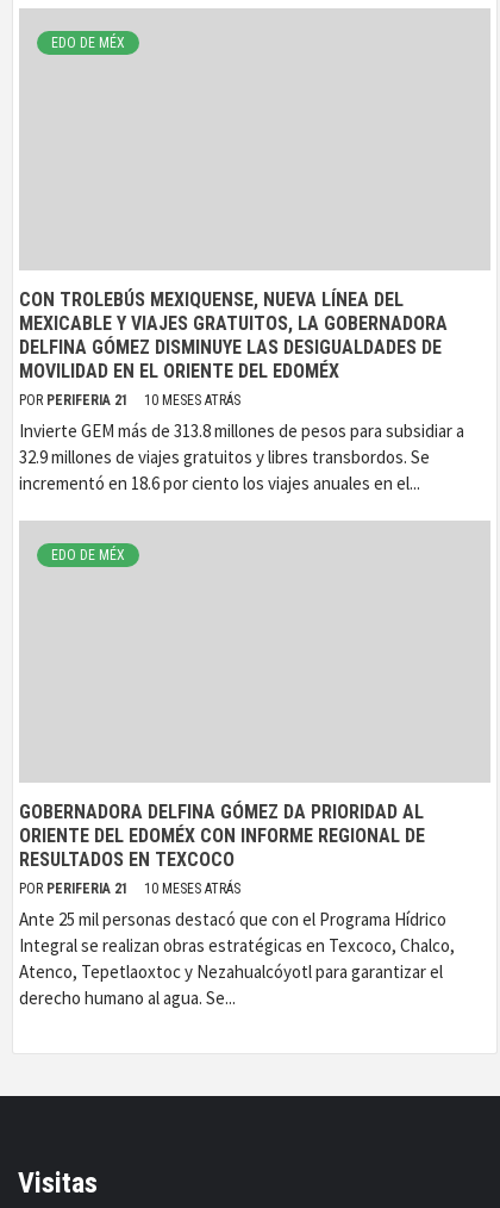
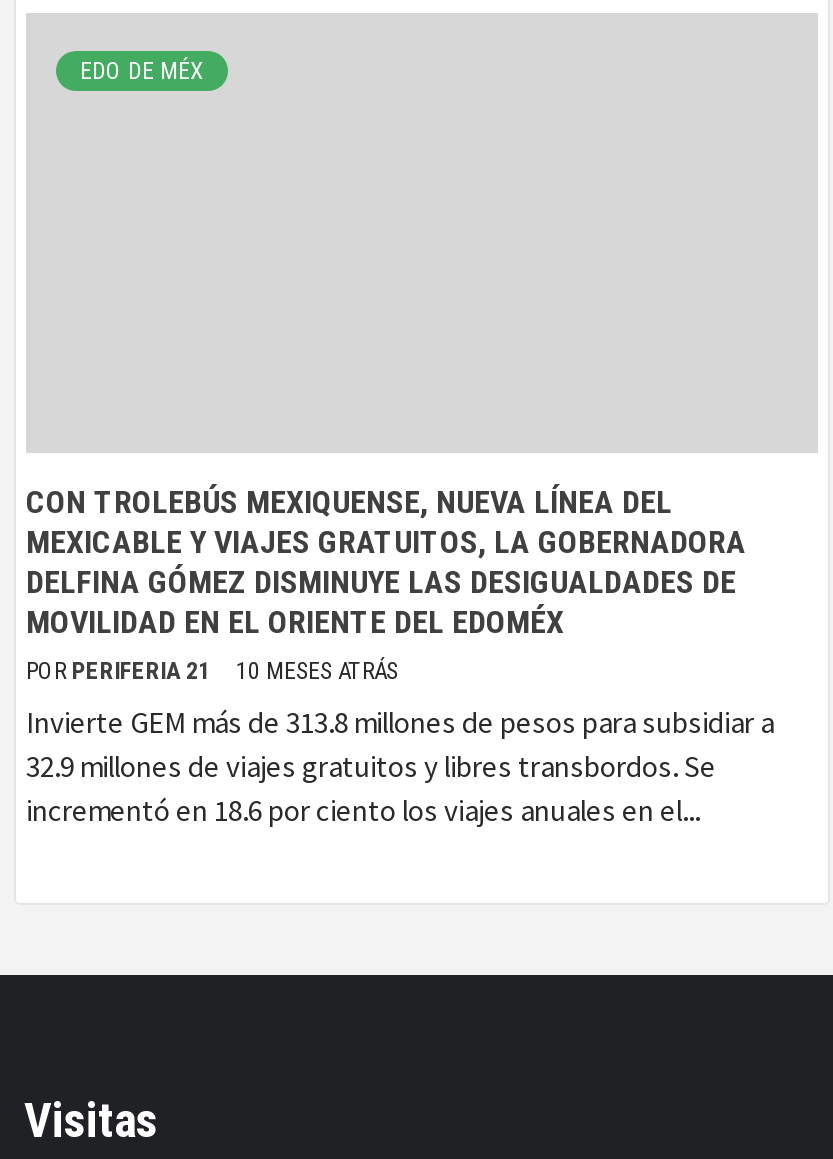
[51,547,125,563] EDO DE MÉX -> none
[19,800,455,1009] GOBERNADORA DELFINA GÓMEZ DA PRIORIDAD AL | ORIENTE DEL EDOMÉX CON INFORME REGIONAL DE | RESULTADOS EN TEXCOCO | POR PERIFERIA 21 | 10 MESES ATRÁS | Ante 25 mil personas destacó que con el Programa Hídrico | Integral se realizan obras estratégicas en Texcoco, Chalco, | Atenco, Tepetlaoxtoc y Nezahualcóyotl para garantizar el | derecho humano al agua. Se... -> none

